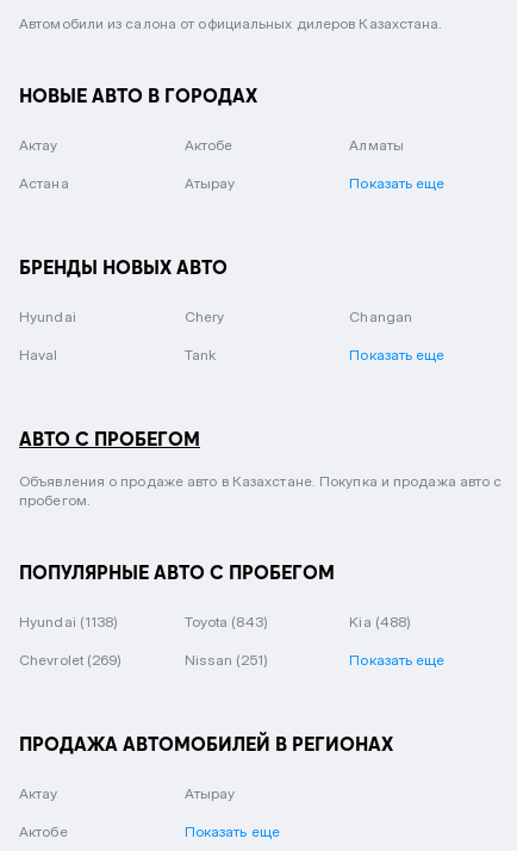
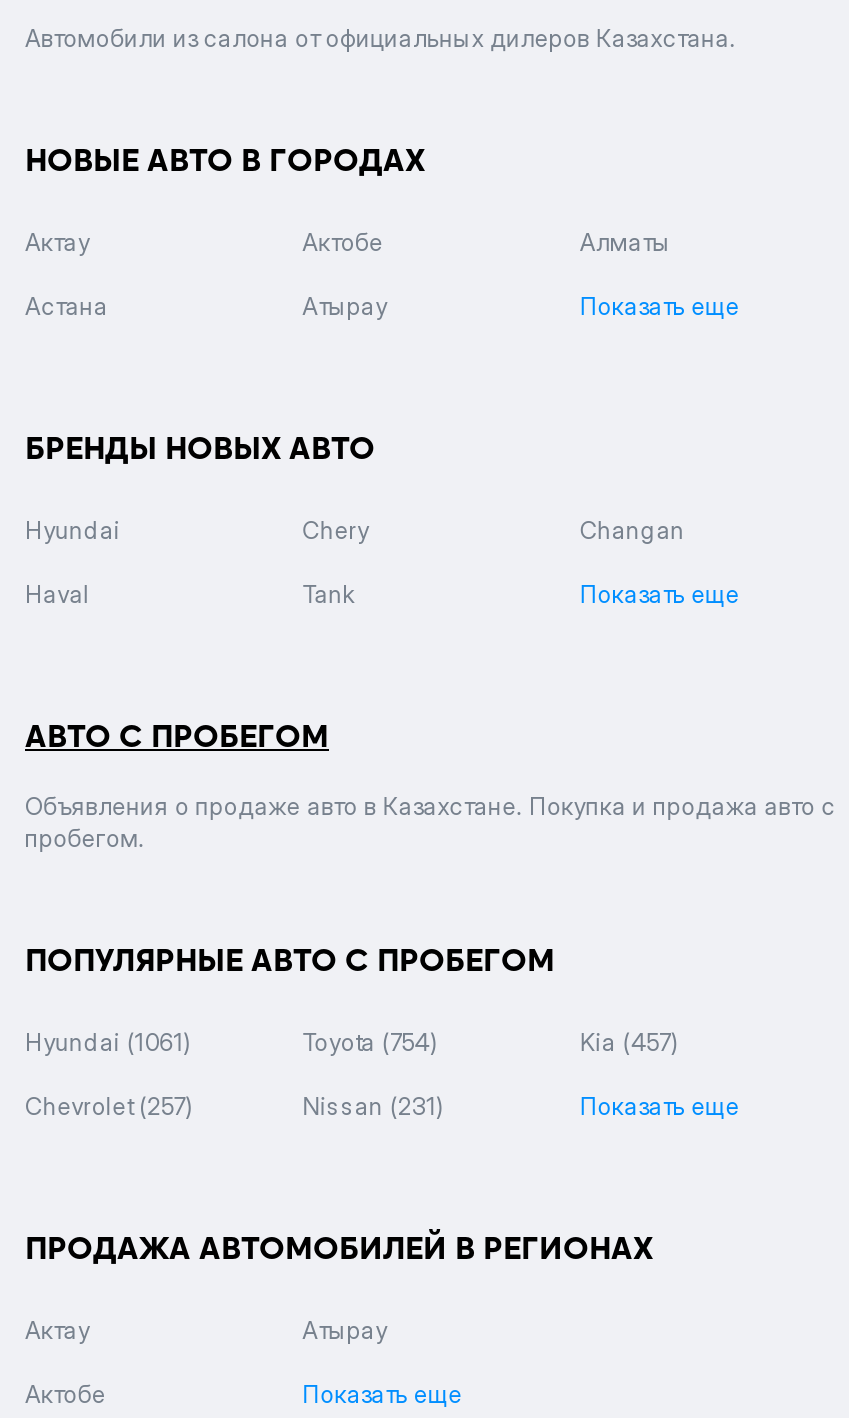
[19,613,118,631] Hyundai (1138) -> [25,1027,192,1057] Hyundai (1061)
[184,613,268,631] Toyota (843) -> [302,1027,439,1057] Toyota (754)
[349,613,411,631] Kia (488) -> [580,1027,679,1057] Kia (457)
[19,651,122,669] Chevrolet (269) -> [25,1091,194,1121] Chevrolet (257)
[184,651,268,669] Nissan (251) -> [302,1091,445,1121] Nissan (231)

